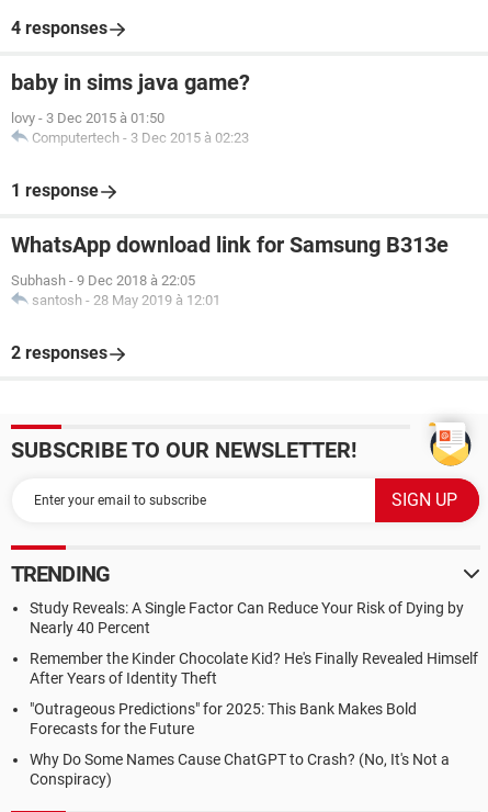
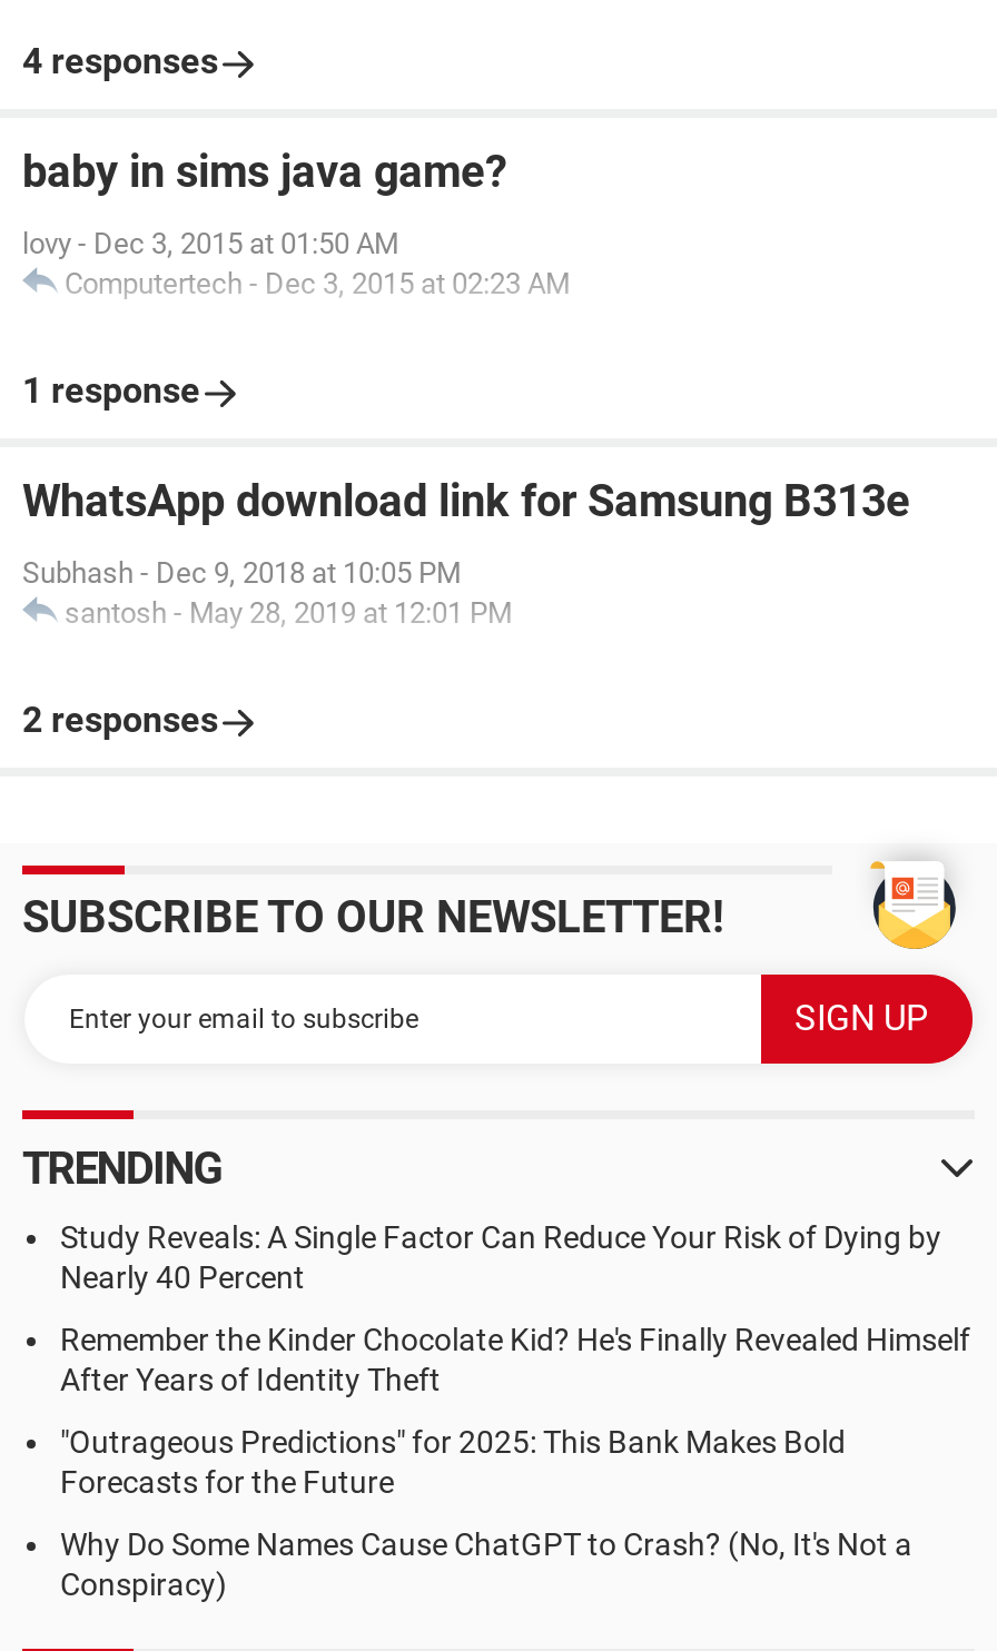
[11,110,249,146] lovy - 3 Dec 2015 à 01:50 | Computertech - 3 Dec 2015 à 02:23 -> [22,227,570,300] lovy - Dec 3, 2015 at 01:50 AM | Computertech - Dec 3, 2015 at 02:23 AM
[11,272,220,308] Subhash - 9 Dec 2018 à 22:05 | santosh - 28 May 2019 à 12:01 -> [22,556,512,630] Subhash - Dec 9, 2018 at 10:05 PM | santosh - May 28, 2019 at 12:01 PM

